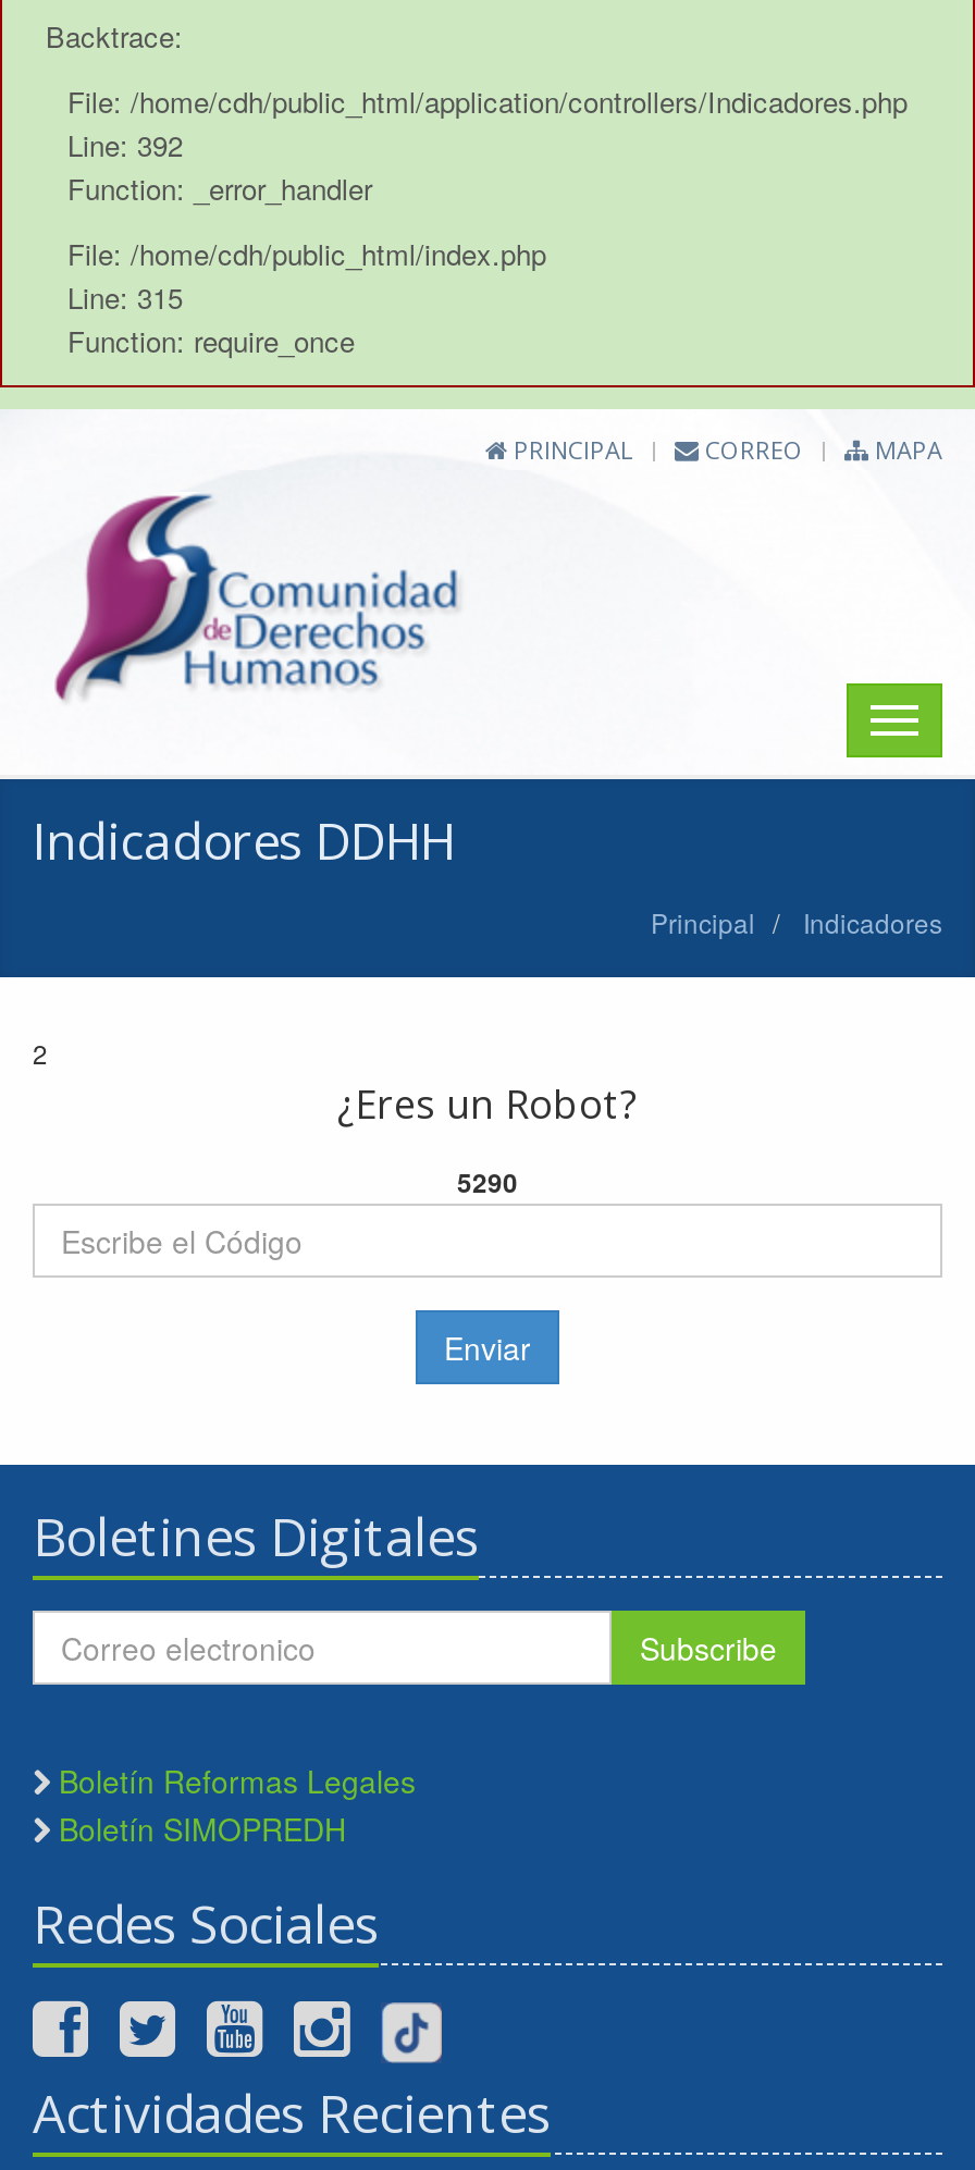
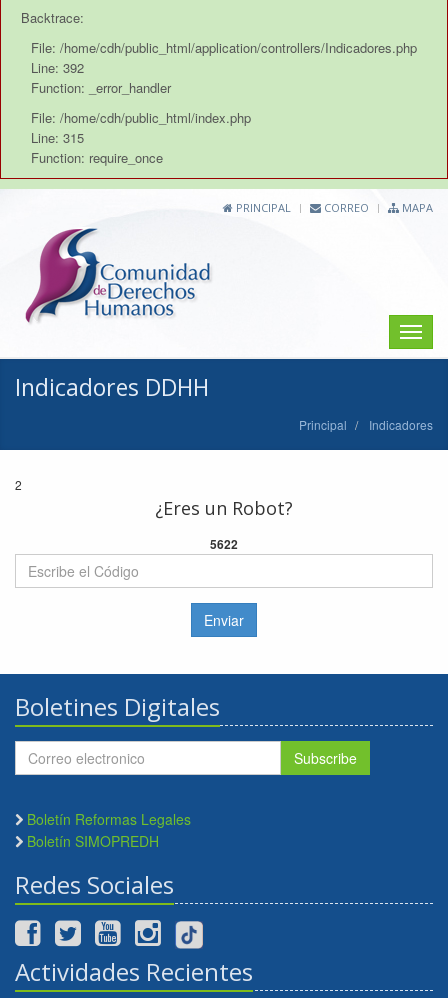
[457,1162,518,1201] 5290 -> [210,535,238,553] 5622

